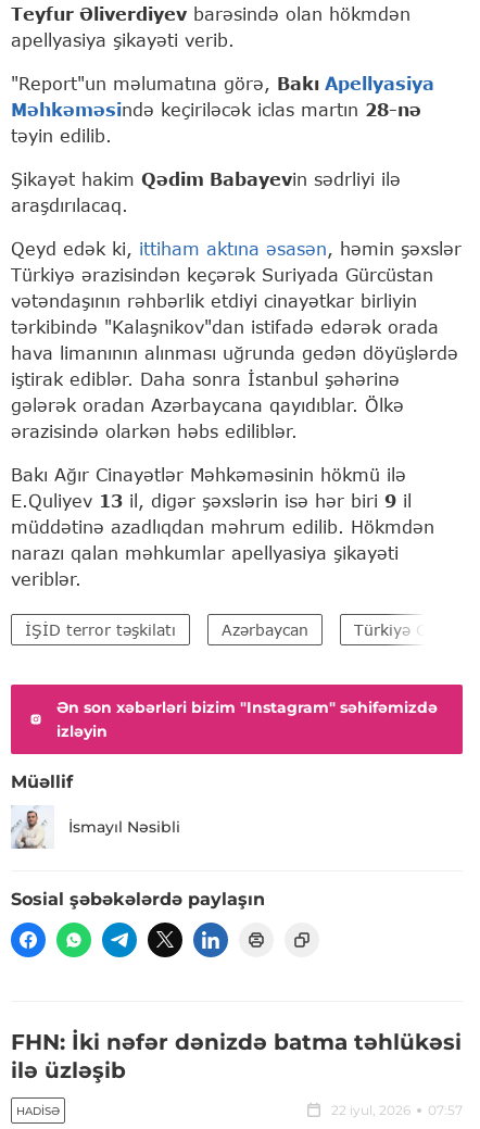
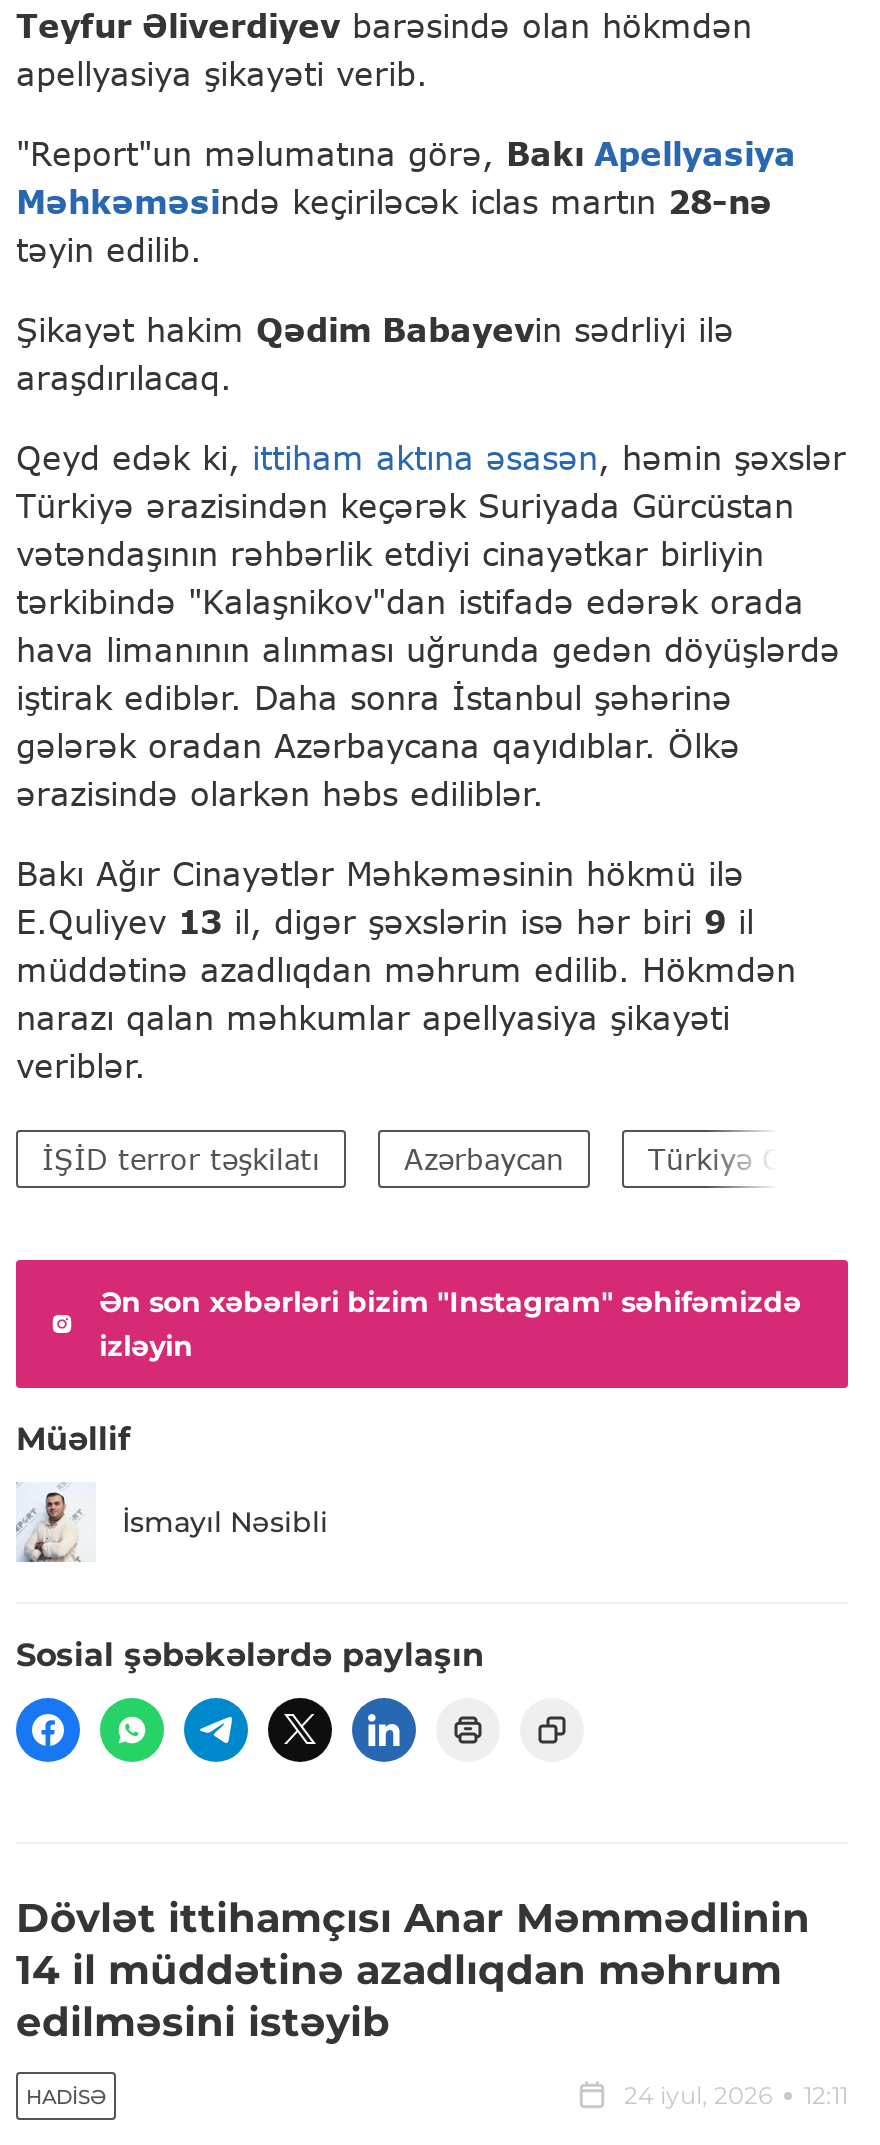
[11,1029,462,1084] FHN: İki nəfər dənizdə batma təhlükəsi | ilə üzləşib -> [16,1895,810,2047] Dövlət ittihamçısı Anar Məmmədlinin | 14 il müddətinə azadlıqdan məhrum | edilməsini istəyib
[331,1102,463,1119] 22 iyul, 2026 | 07:57 -> [624,2081,848,2111] 24 iyul, 2026 | 12:11

